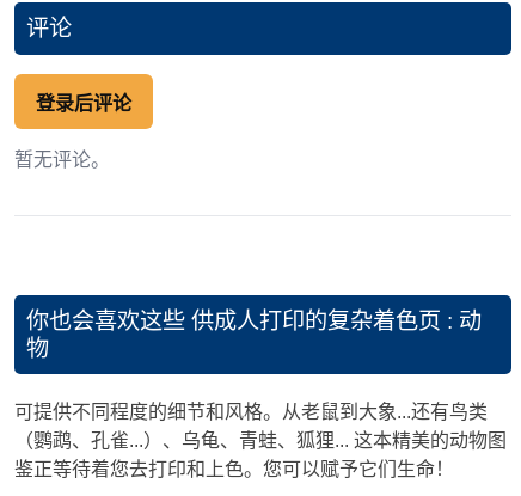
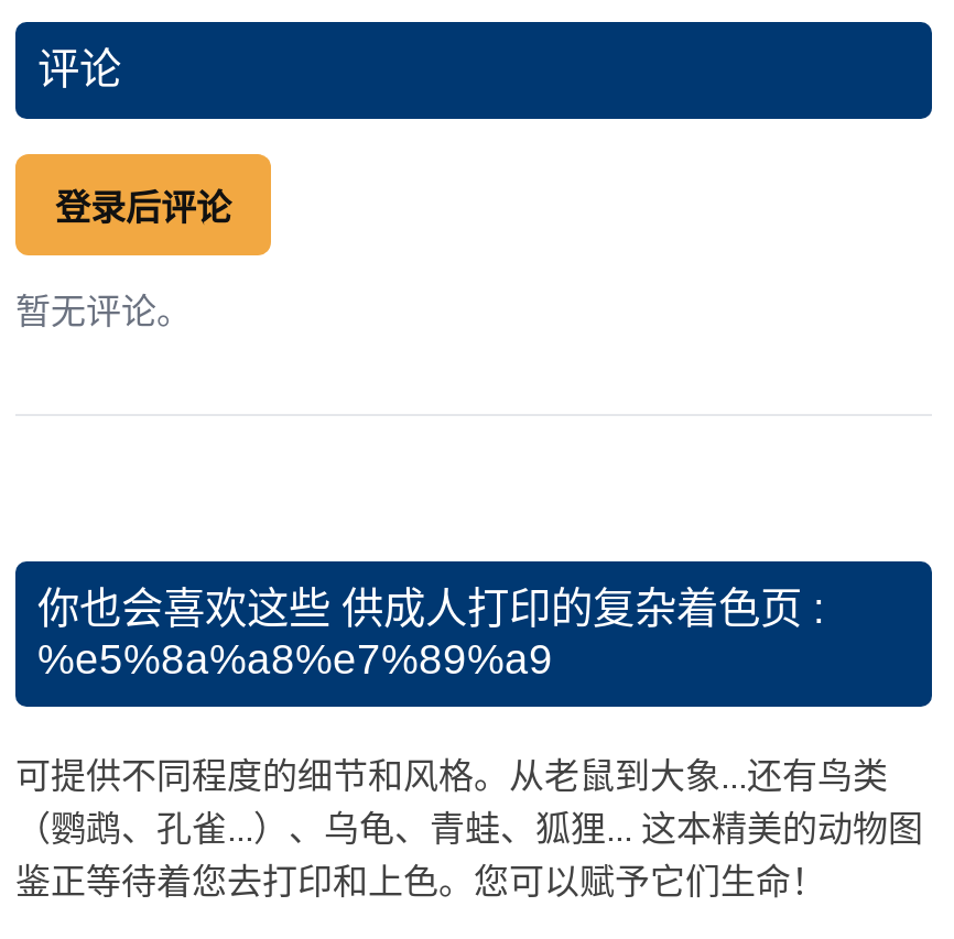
[26,309,482,361] 你也会喜欢这些供成人打印的复杂着色页 : 动 | 物 -> [37,586,824,683] 你也会喜欢这些供成人打印的复杂着色页 : | %e5%8a%a8%e7%89%a9

